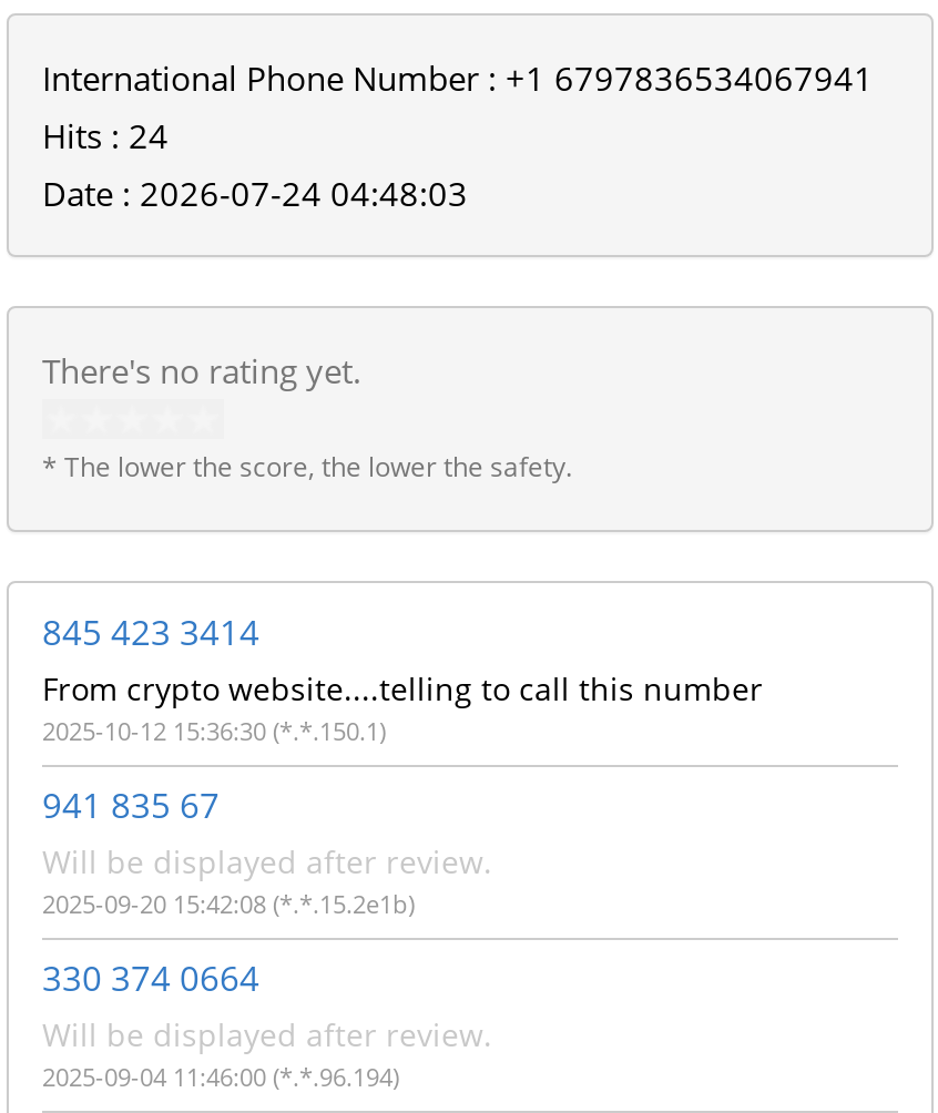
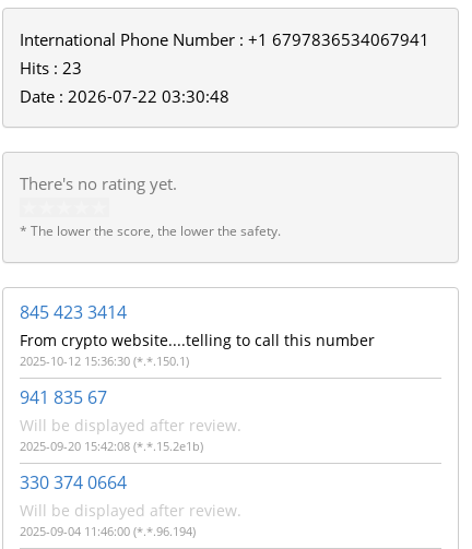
[42,112,169,156] Hits : 24 -> [20,56,82,78] Hits : 23
[42,170,468,214] Date : 2026-07-24 04:48:03 -> [20,85,229,106] Date : 2026-07-22 03:30:48

